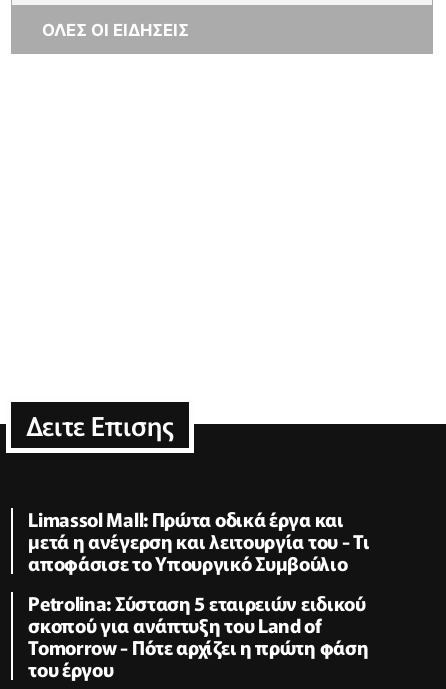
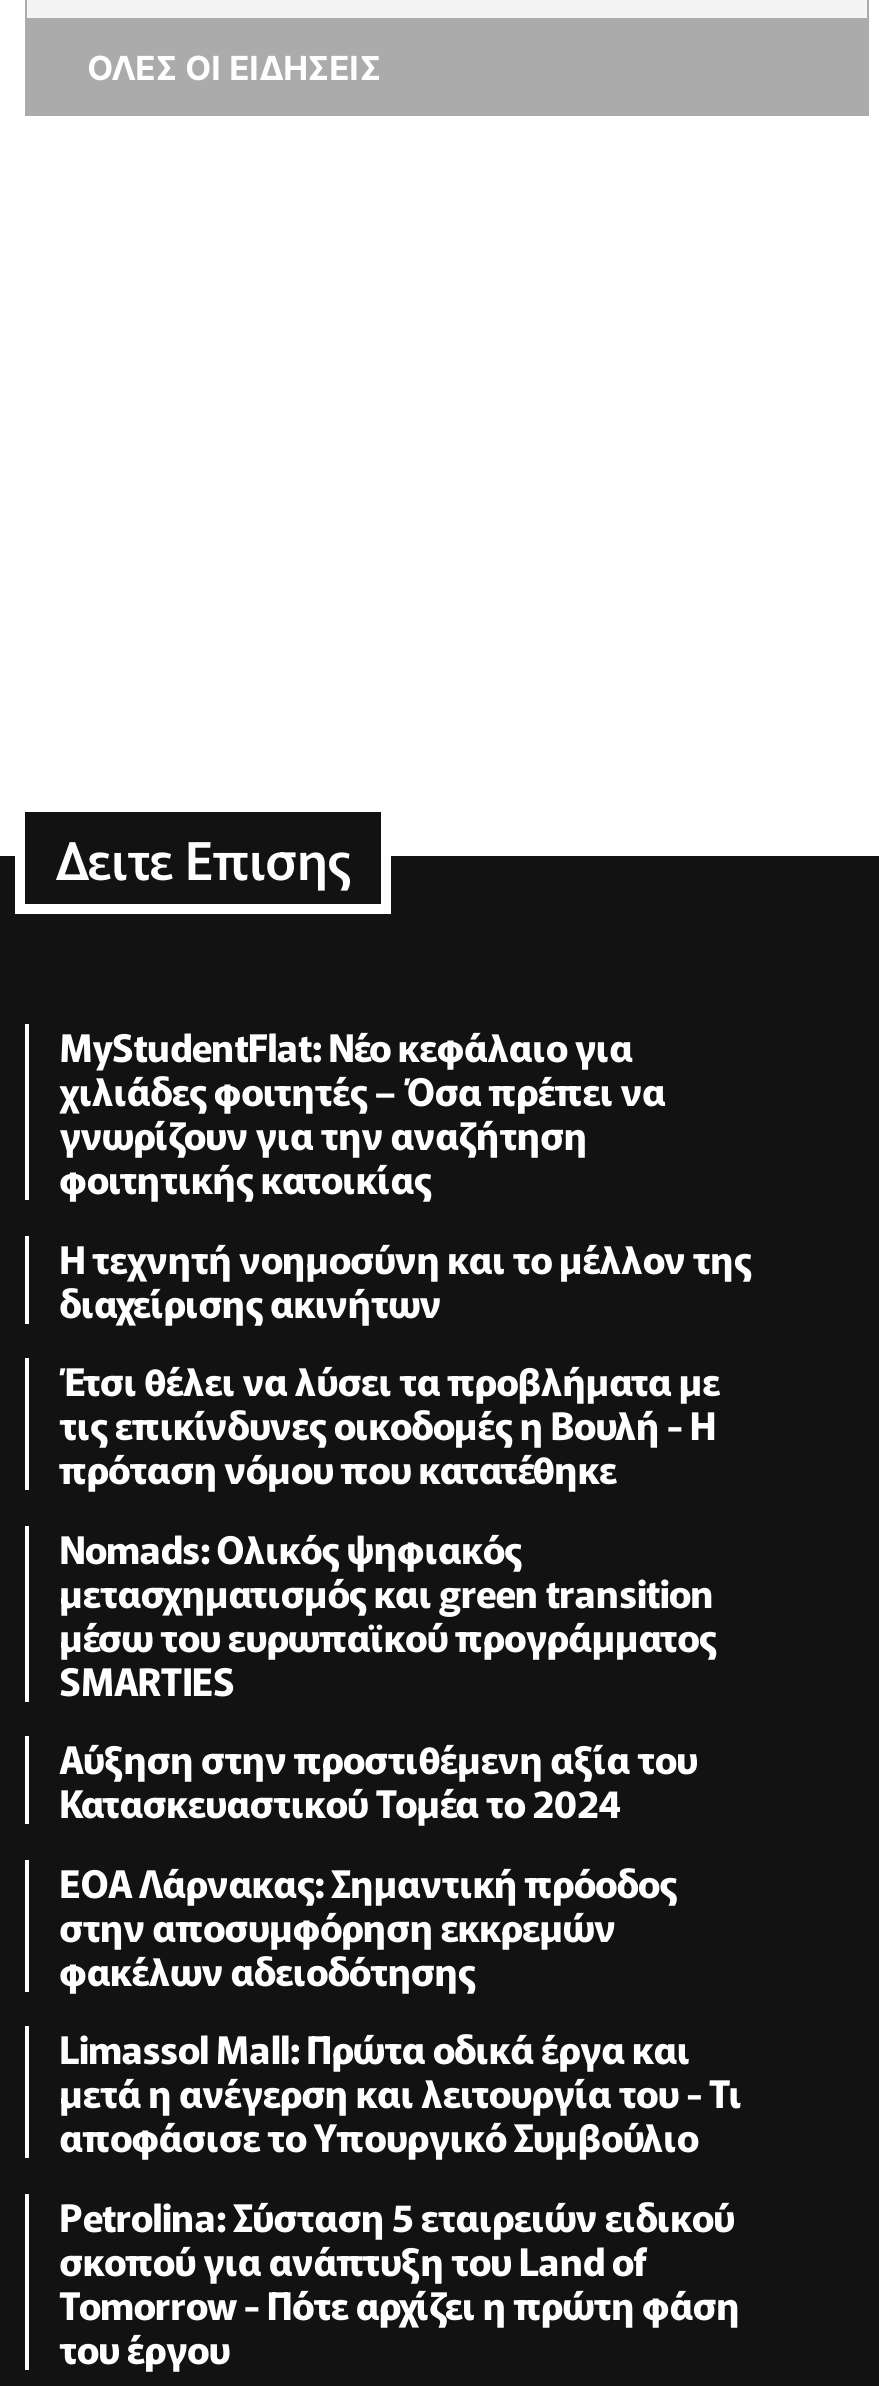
none -> [59,1018,751,1995] MyStudentFlat: Νέο κεφάλαιο για | χιλιάδες φοιτητές – Όσα πρέπει να | γνωρίζουν για την αναζήτηση | φοιτητικής κατοικίας | Η τεχνητή νοημοσύνη και το μέλλον της | διαχείρισης ακινήτων | Έτσι θέλει να λύσει τα προβλήματα με | τις επικίνδυνες οικοδομές η Βουλή - Η | πρόταση νόμου που κατατέθηκε | Nomads: Ολικός ψηφιακός | μετασχηματισμός και green transition | μέσω του ευρωπαϊκού προγράμματος | SMARTIES | Αύξηση στην προστιθέμενη αξία του | Κατασκευαστικού Τομέα το 2024 | ΕΟΑ Λάρνακας: Σημαντική πρόοδος | στην αποσυμφόρηση εκκρεμών | φακέλων αδειοδότησης

